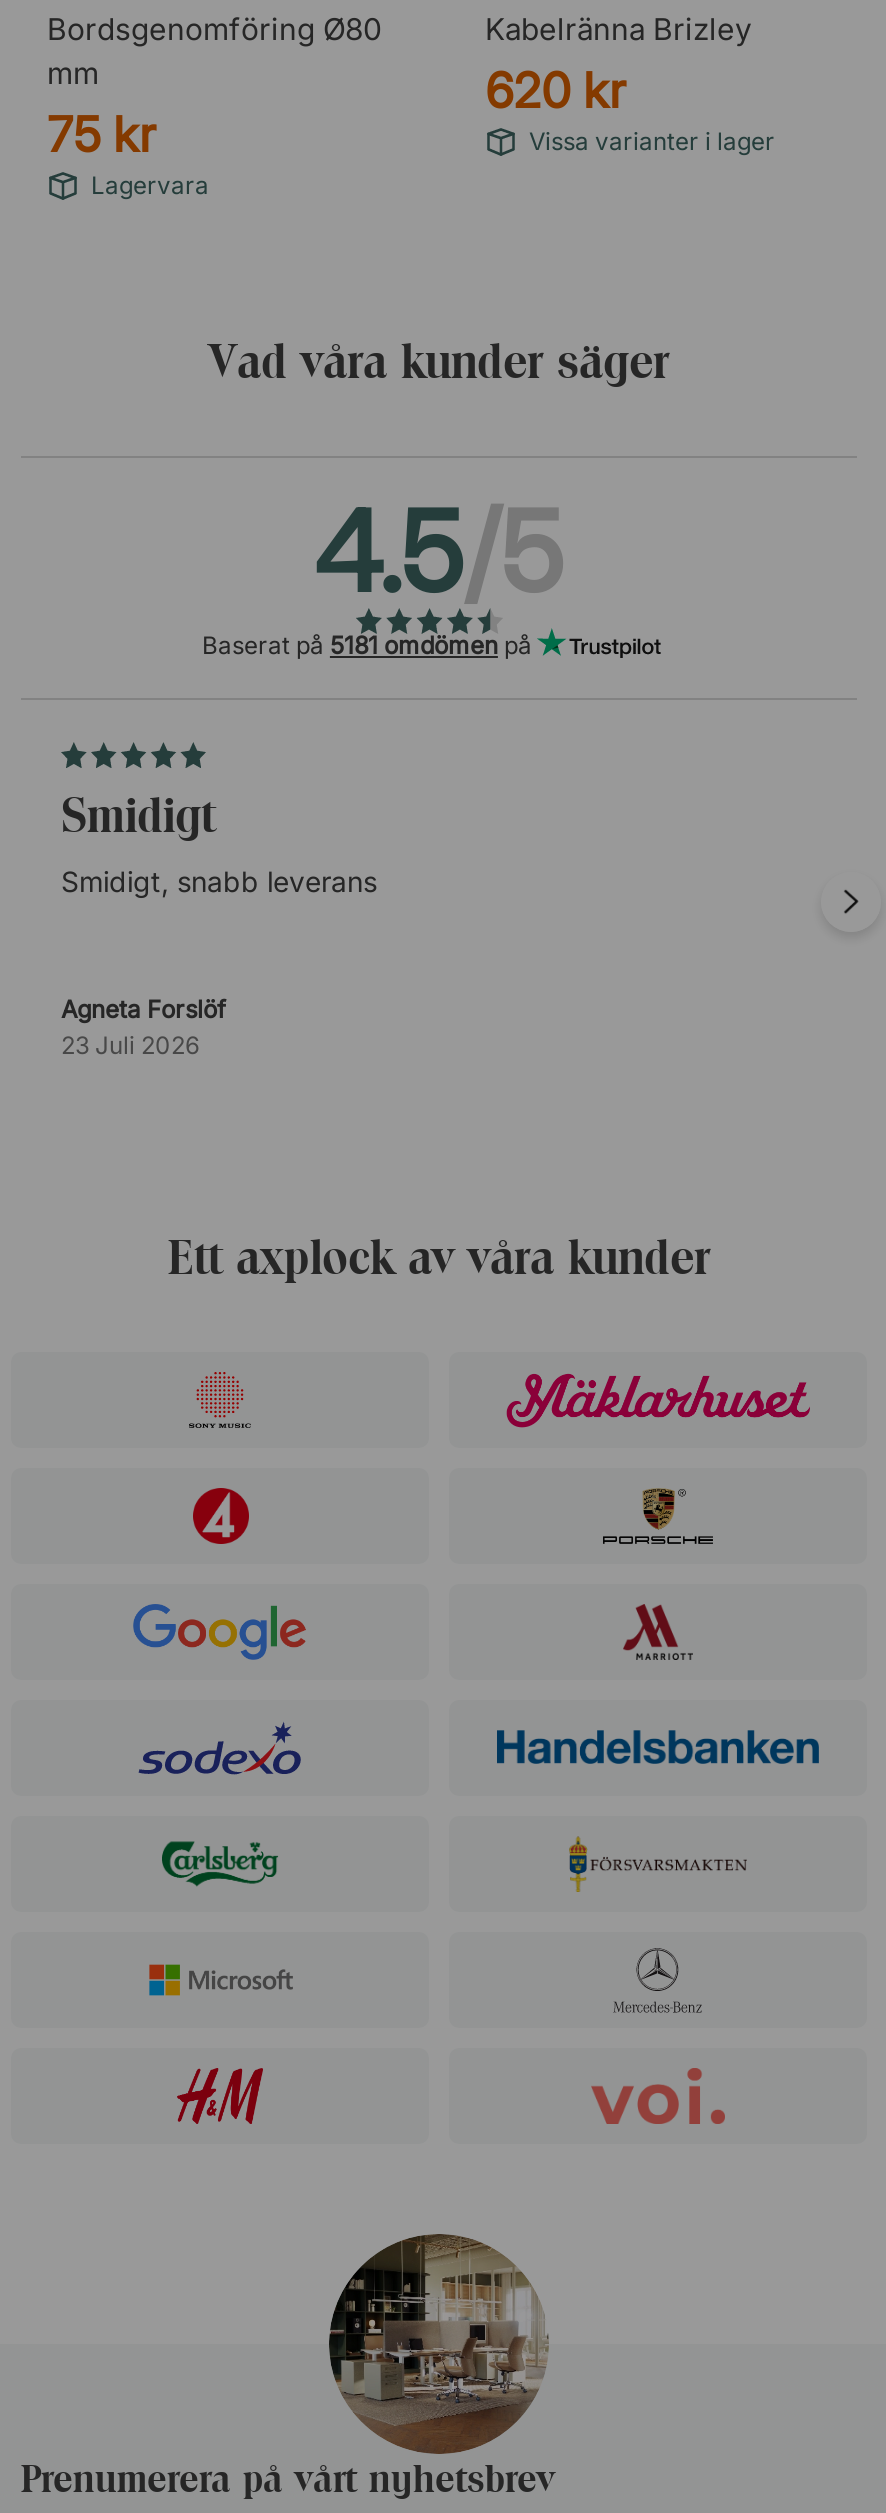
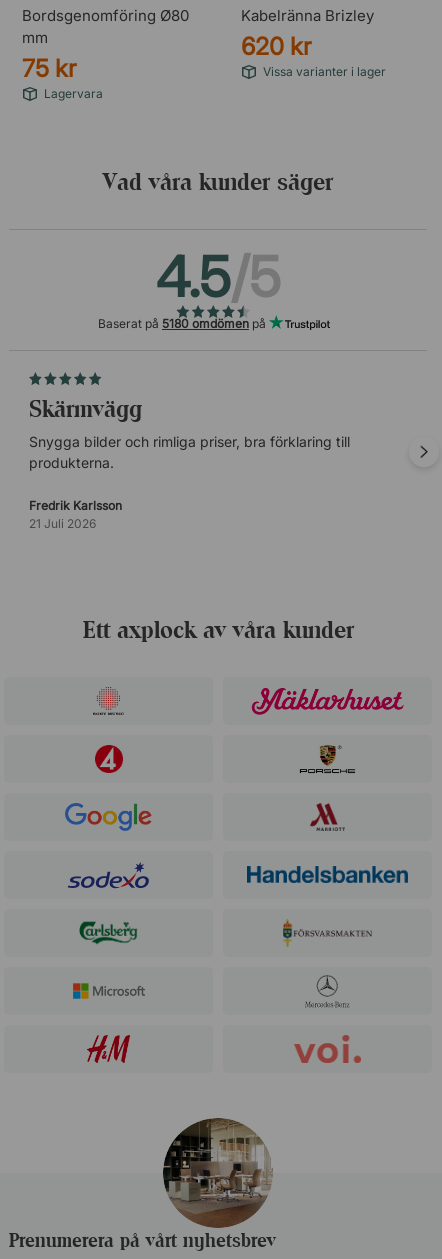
[202,630,538,660] Baserat på 5181 omdömen på -> [98,316,269,331] Baserat på 5180 omdömen på
[61,786,377,898] Smidigt | Smidigt, snabb leverans -> [29,394,350,471] Skärmvägg | Snygga bilder och rimliga priser, bra förklaring till | produkterna.
[61,994,225,1060] Agneta Forslöf | 23 Juli 2026 -> [29,498,122,531] Fredrik Karlsson | 21 Juli 2026

